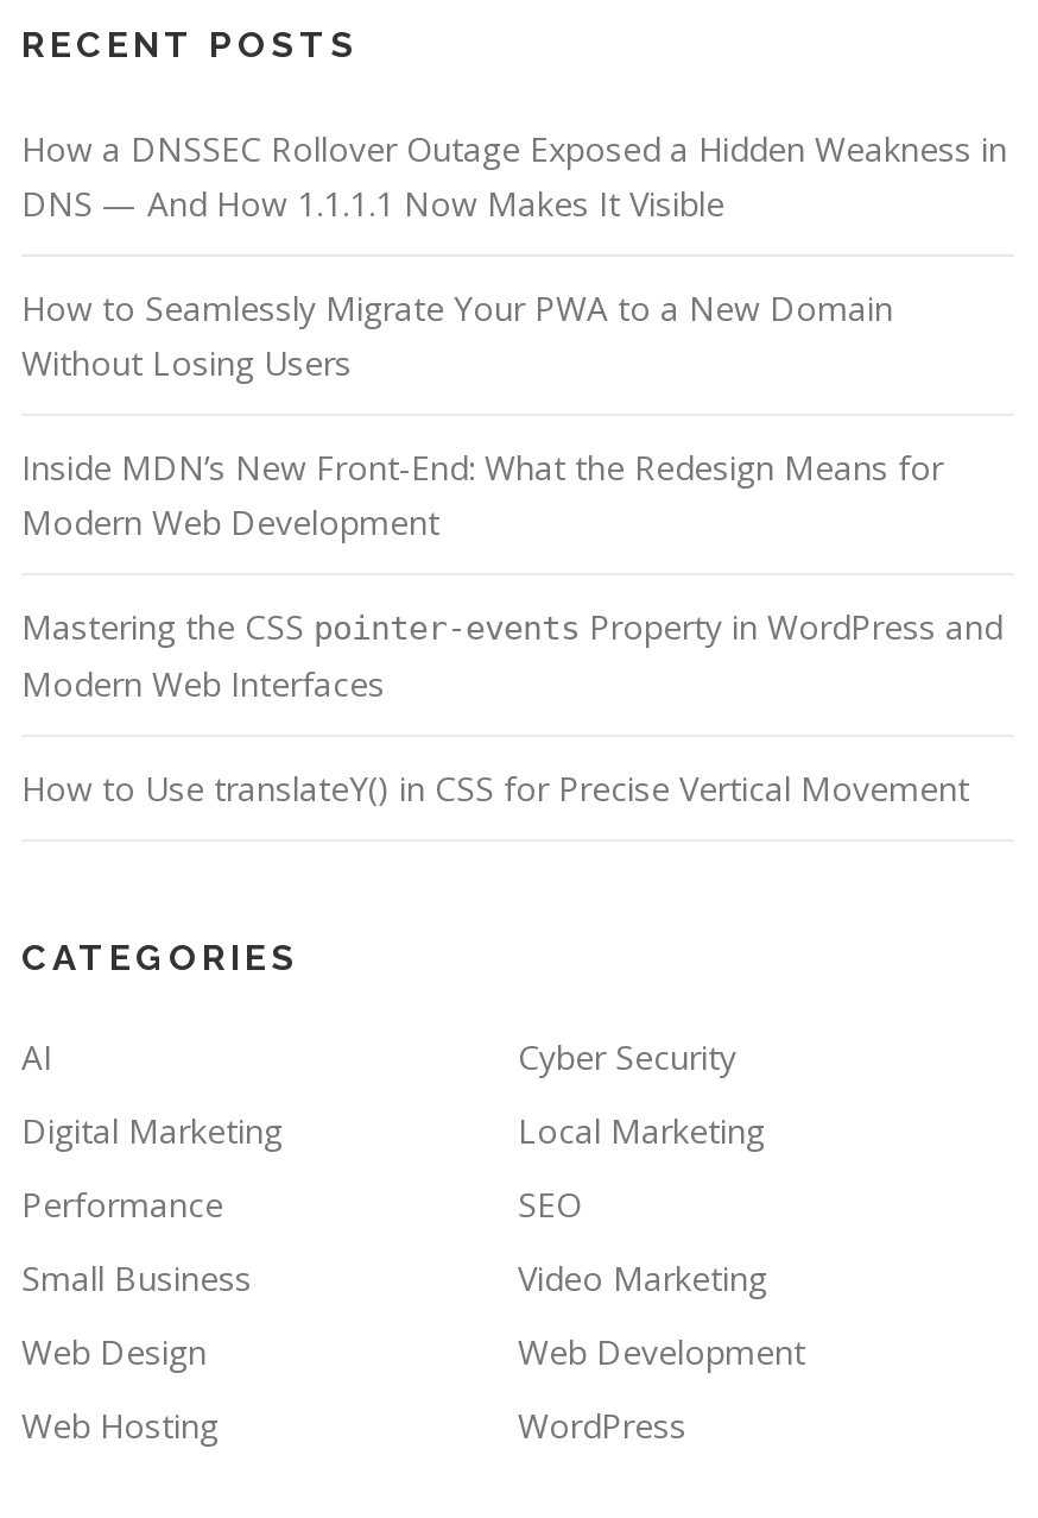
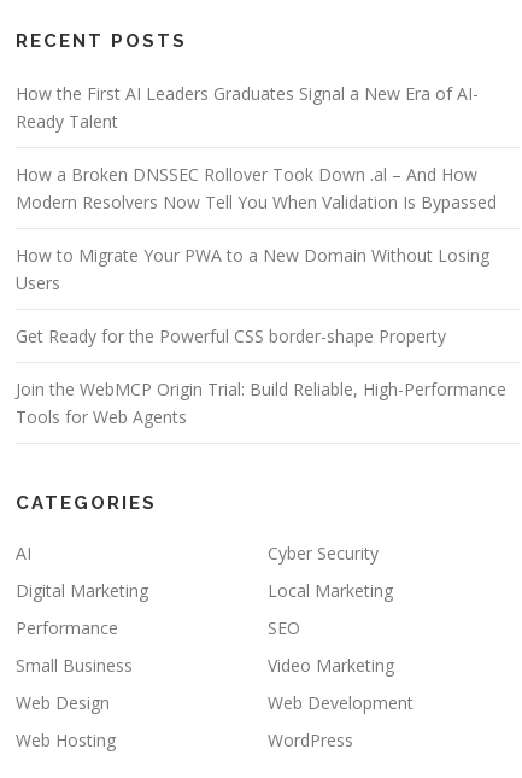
[21,127,1007,227] How a DNSSEC Rollover Outage Exposed a Hidden Weakness in | DNS — And How 1.1.1.1 Now Makes It Visible -> [16,83,479,133] How the First AI Leaders Graduates Signal a New Era of AI- | Ready Talent
[21,286,893,386] How to Seamlessly Migrate Your PWA to a New Domain | Without Losing Users -> [16,163,497,214] How a Broken DNSSEC Rollover Took Down .al – And How | Modern Resolvers Now Tell You When Validation Is Bypassed
[21,446,943,545] Inside MDN’s New Front-End: What the Redesign Means for | Modern Web Development -> [16,244,489,295] How to Migrate Your PWA to a New Domain Without Losing | Users
[21,605,1002,707] Mastering the CSS pointer-events Property in WordPress and | Modern Web Interfaces -> [16,325,446,348] Get Ready for the Powerful CSS border-shape Property
[21,766,969,812] How to Use translateY() in CSS for Precise Vertical Movement -> [16,378,506,429] Join the WebMCP Origin Trial: Build Reliable, High-Performance | Tools for Web Agents

